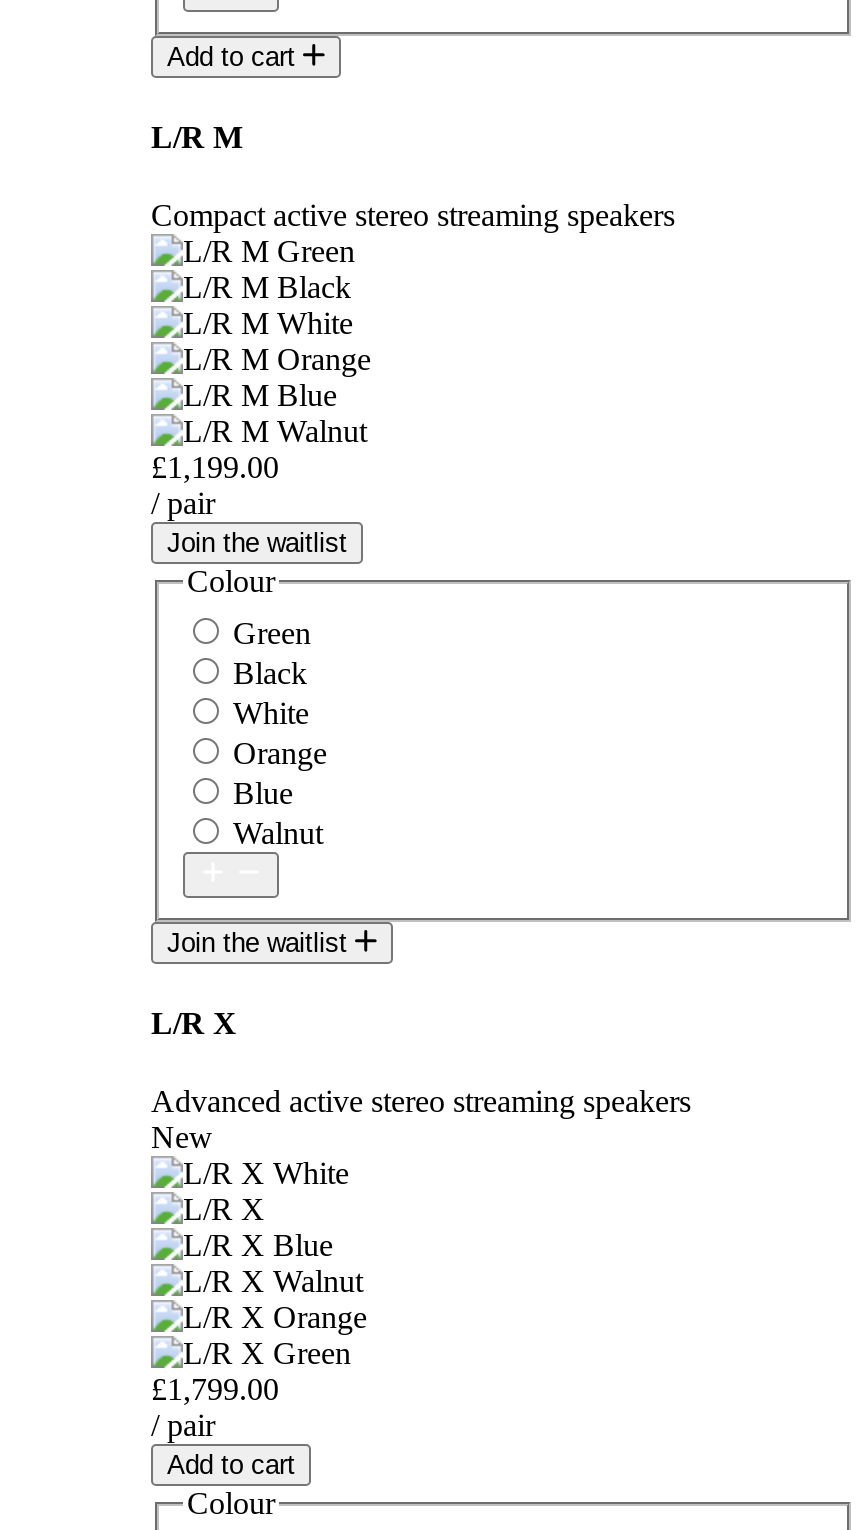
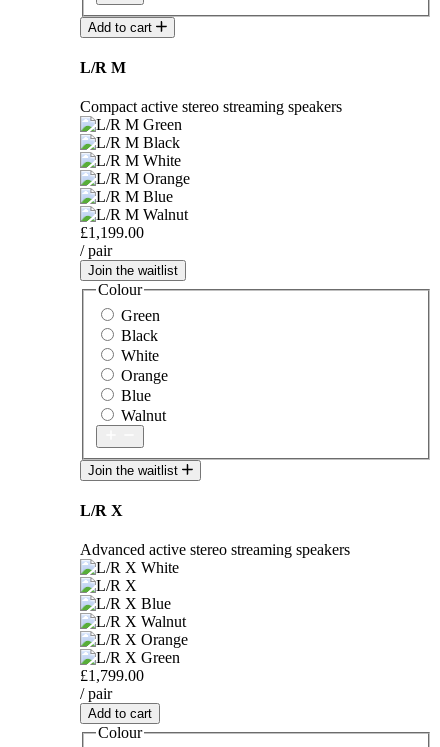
[151,1121,213,1155] New -> none

